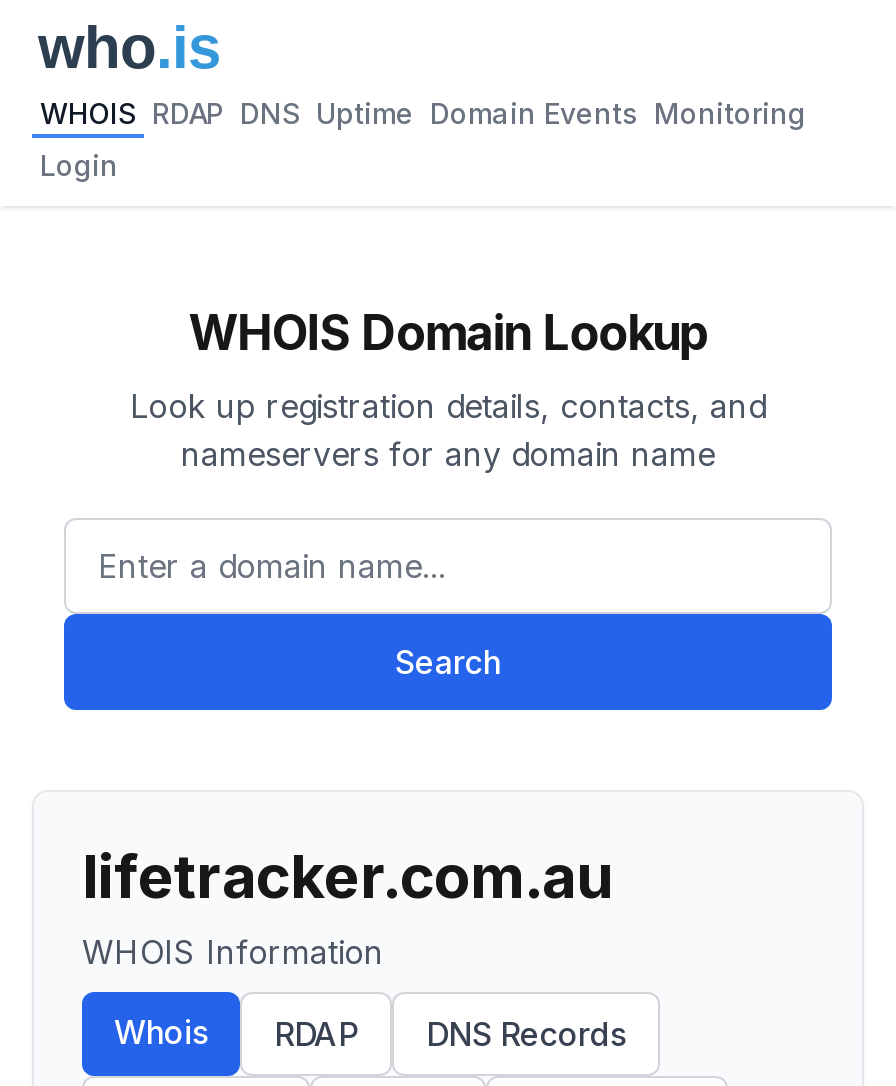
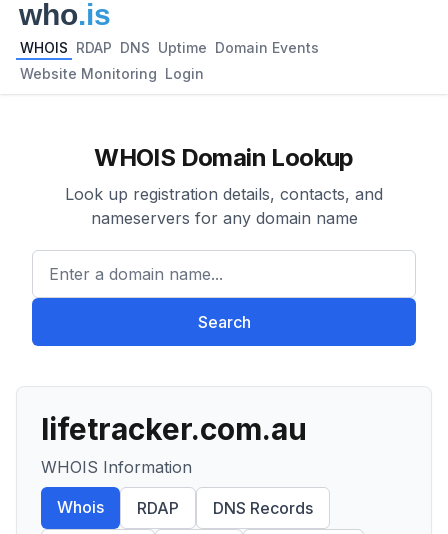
[40,96,806,130] WHOIS RDAP DNS Uptime Domain Events Monitoring -> [20,39,319,56] WHOIS RDAP DNS Uptime Domain Events
[40,148,118,182] Login -> [20,65,204,82] Website Monitoring Login

